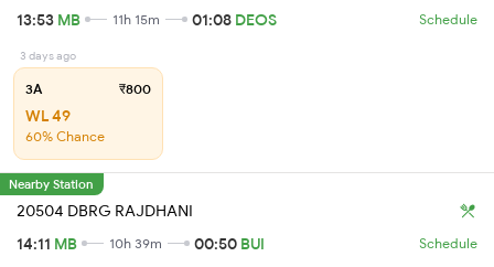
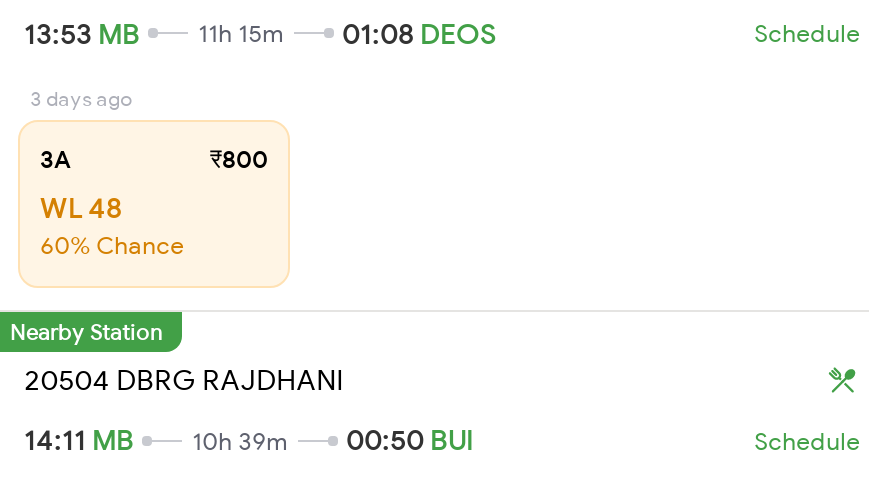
[25,105,71,125] WL 49 -> [40,189,122,225] WL 48

